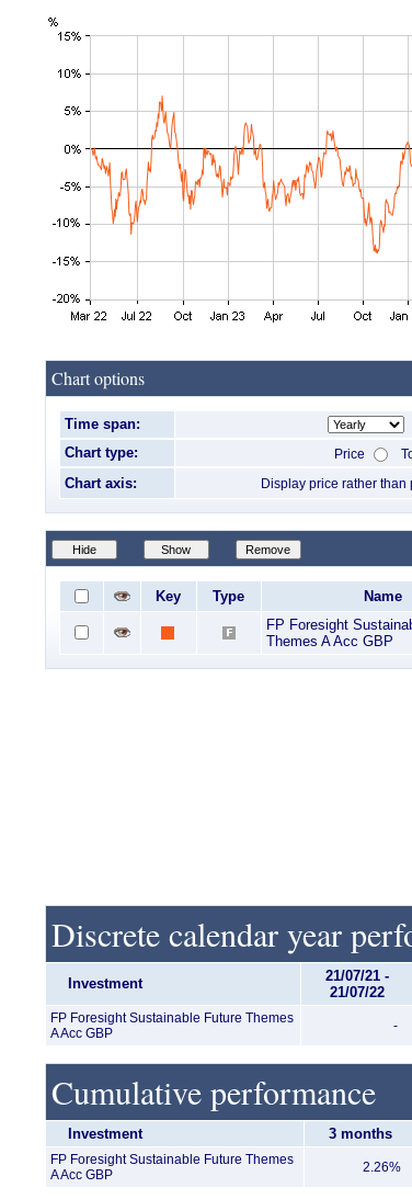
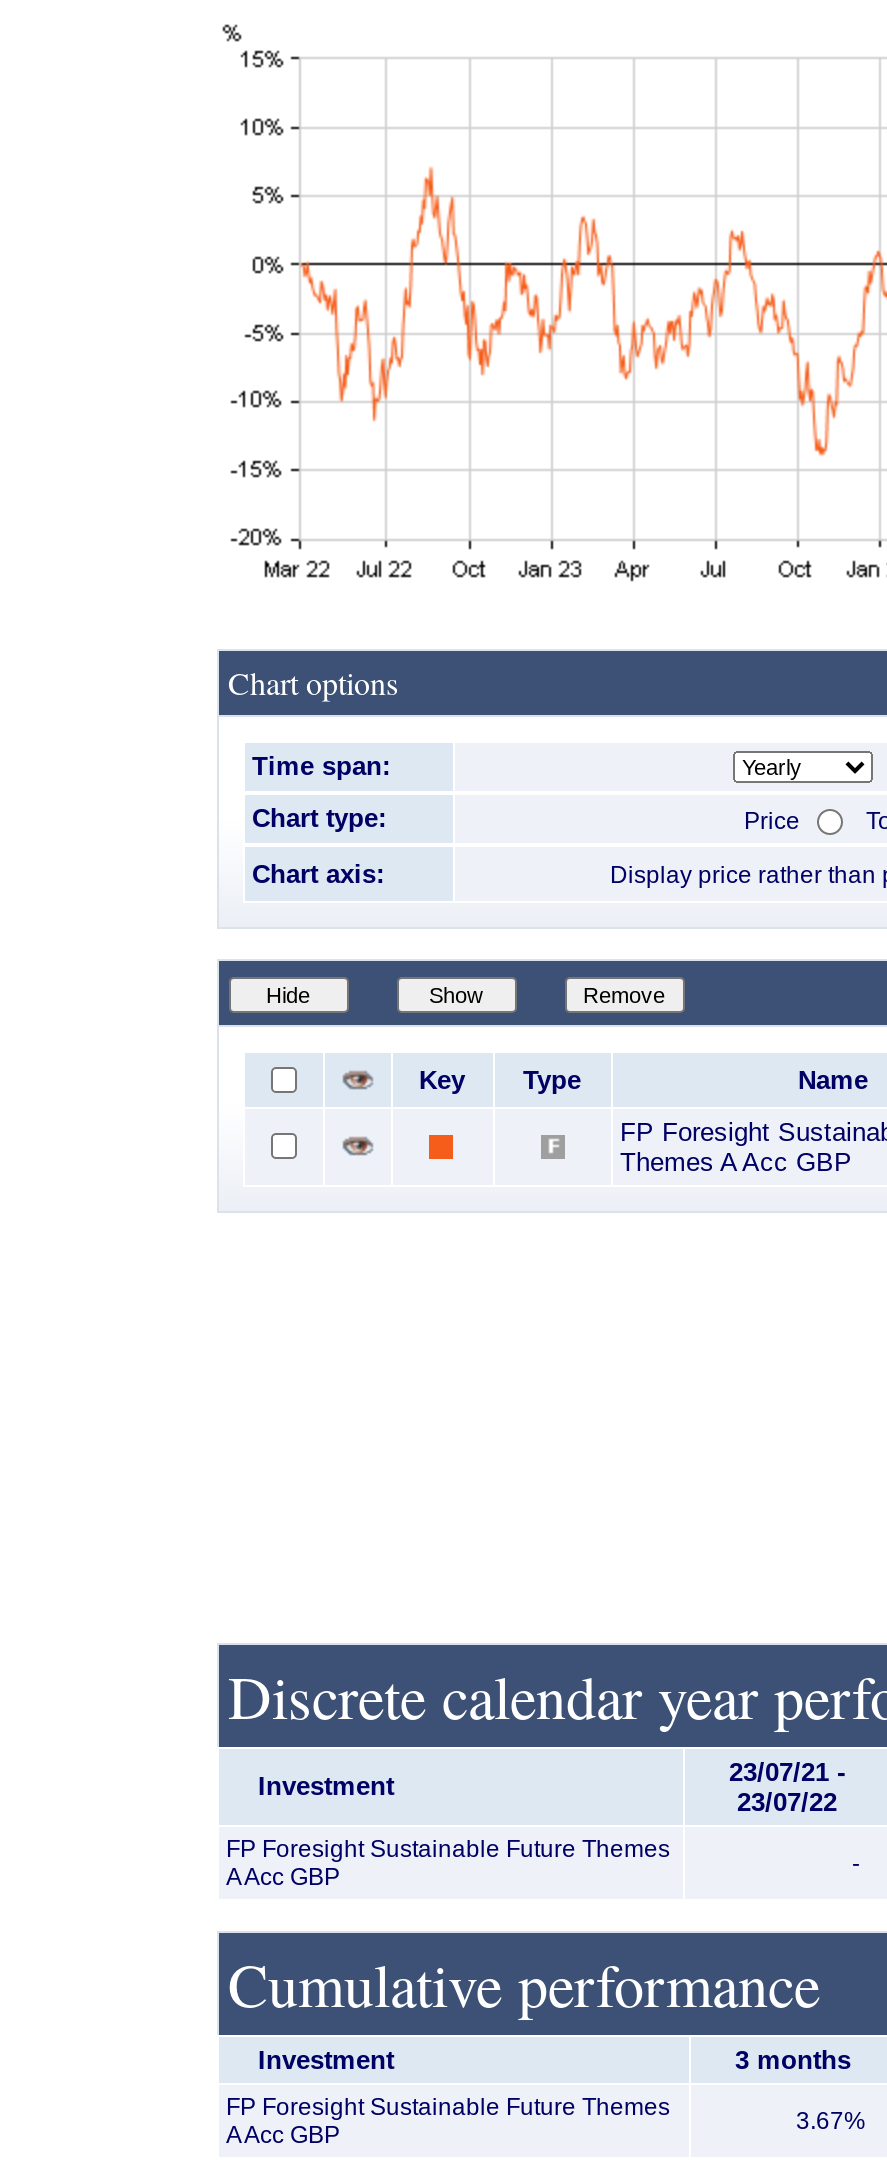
[325,968,389,984] 21/07/21 - -> [729,1757,845,1787] 23/07/21 -
[330,984,385,1000] 21/07/22 -> [737,1787,837,1817] 23/07/22
[362,1160,400,1175] 2.26% -> [796,2107,866,2135] 3.67%

